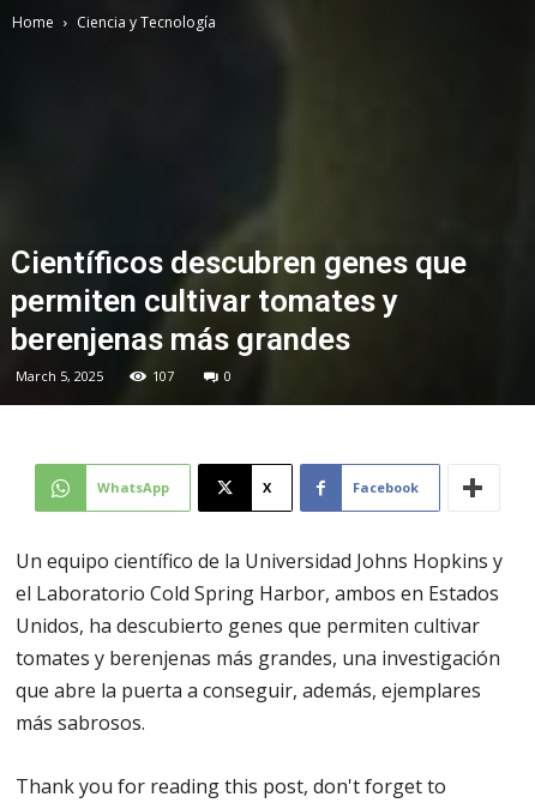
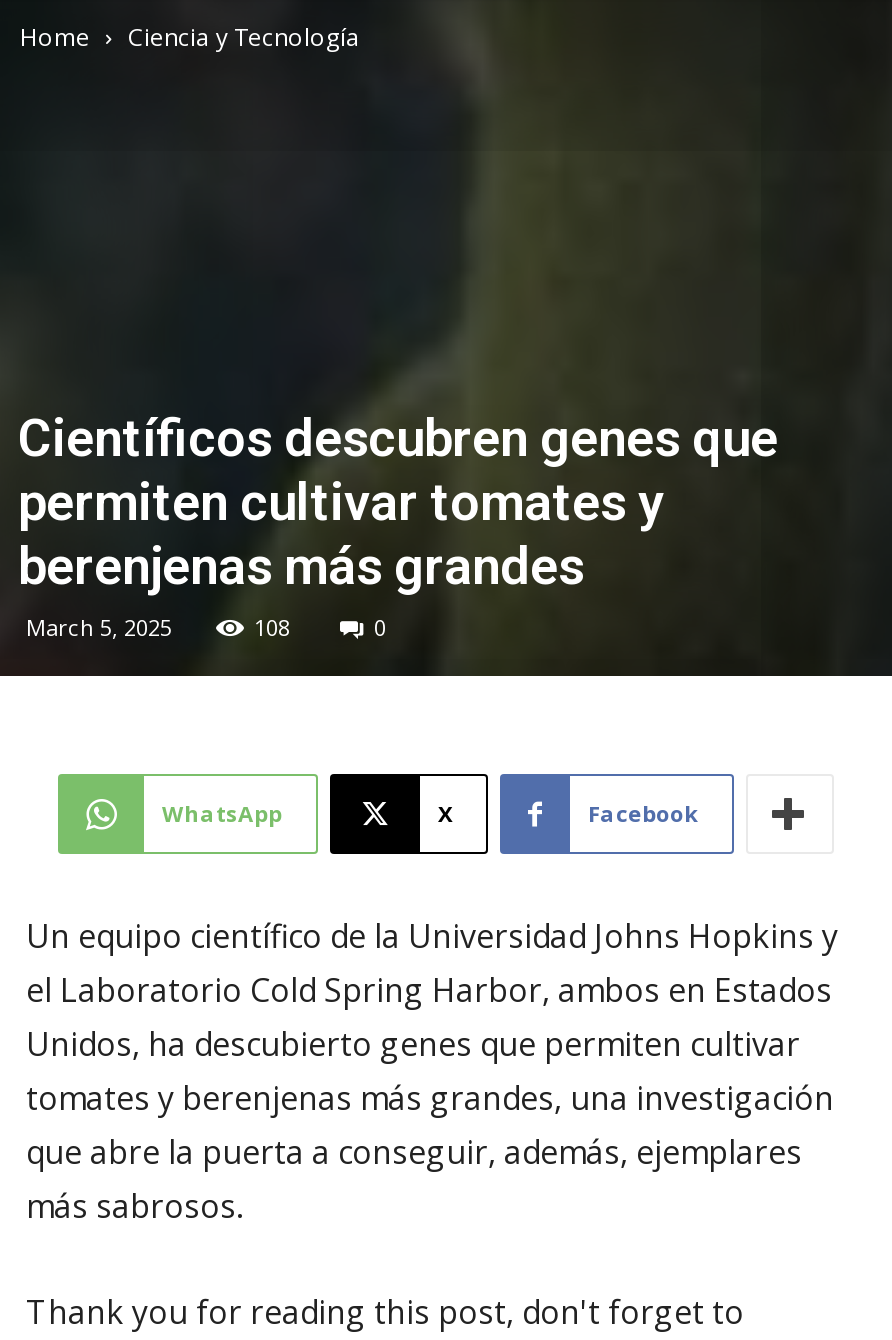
[152,367,174,385] 107 -> [254,612,290,642] 108

